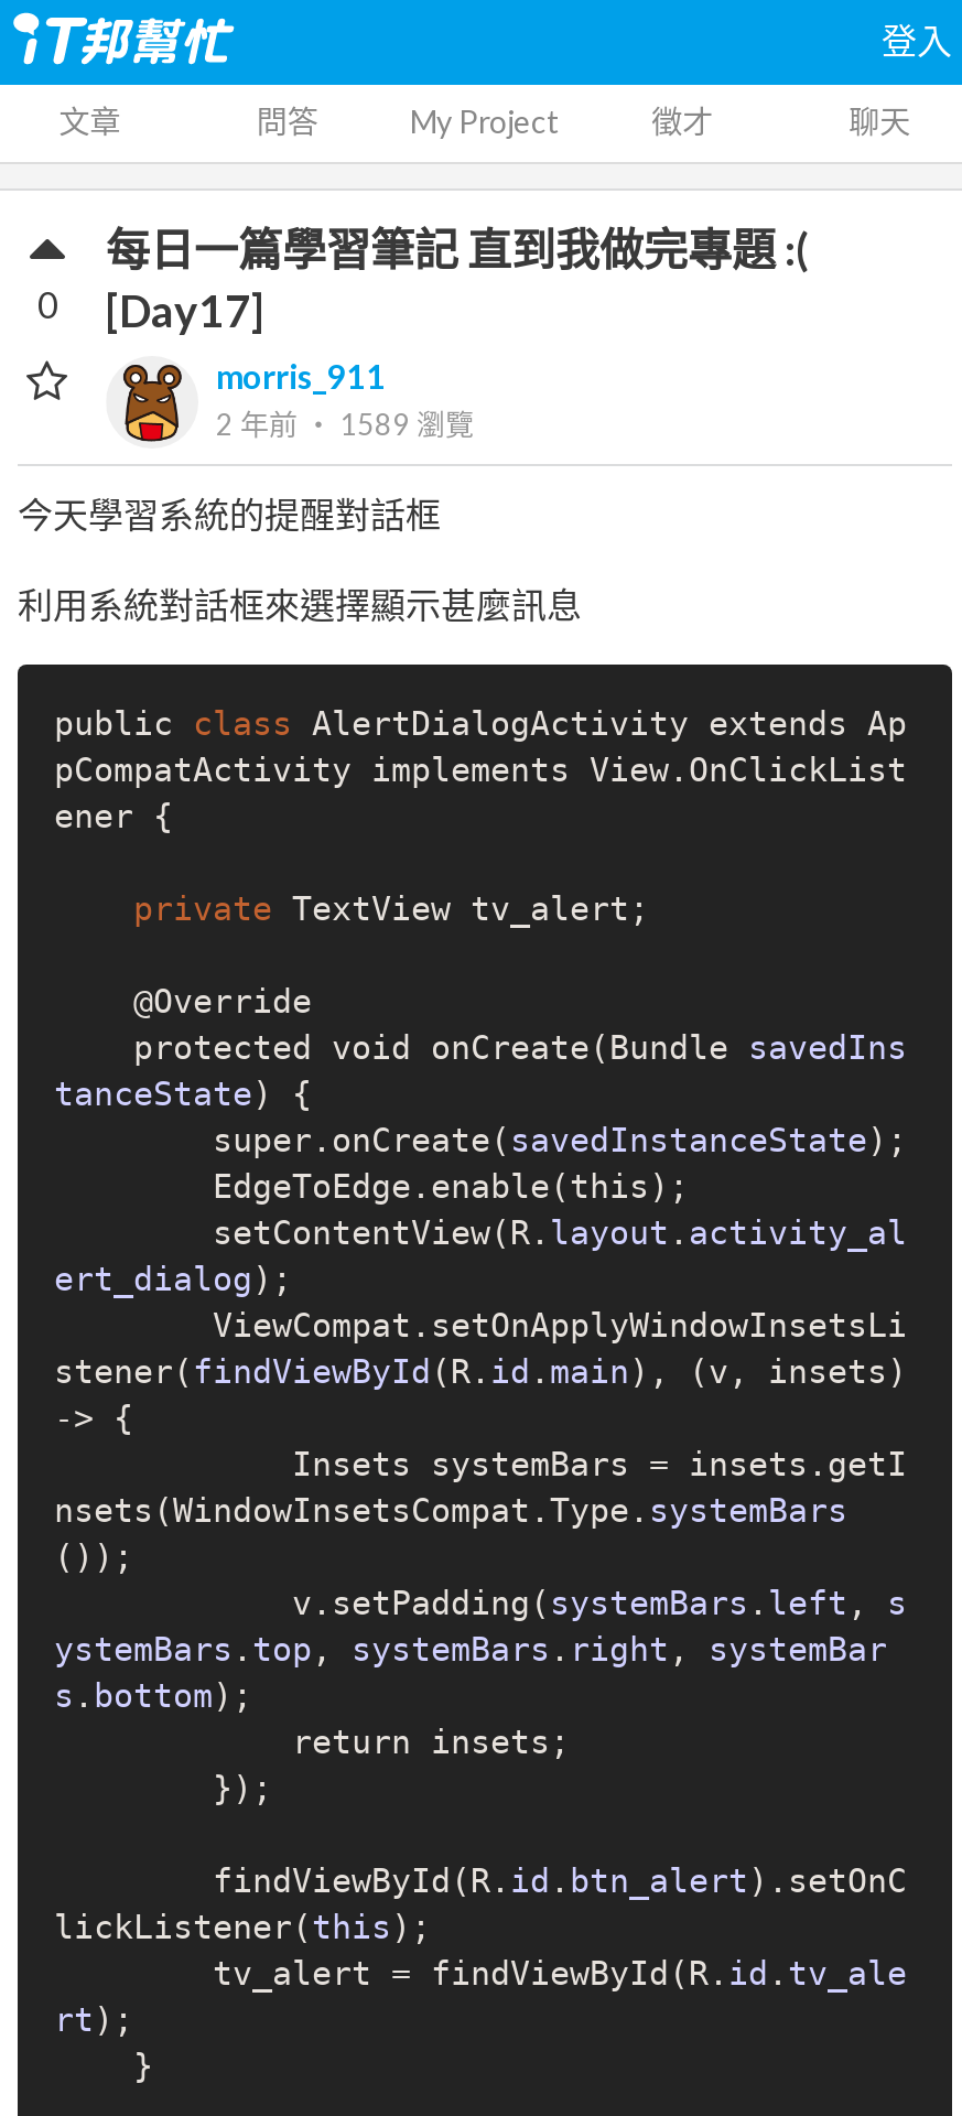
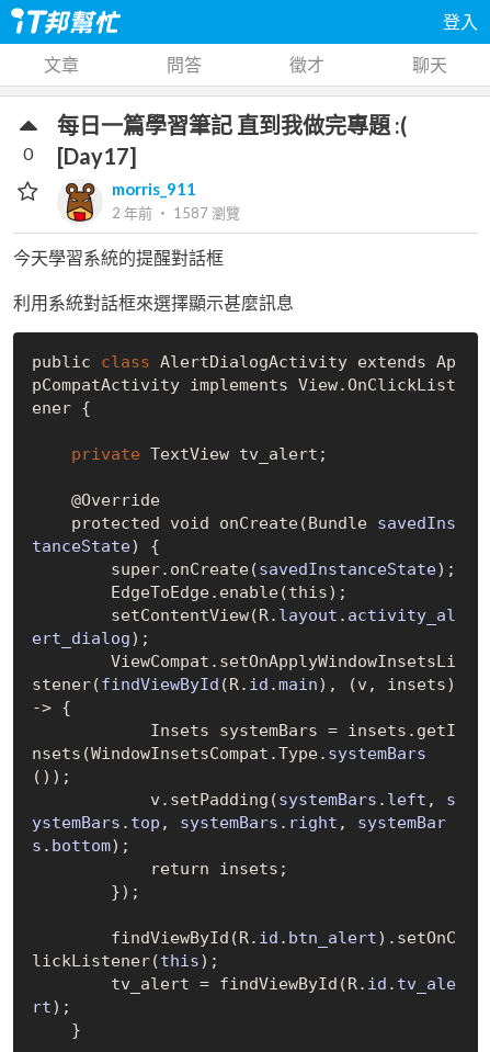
[410,102,560,140] My Project -> none
[216,407,474,442] 2 年前‧ 1589瀏覽 -> [112,204,240,222] 2 年前‧ 1587瀏覽

